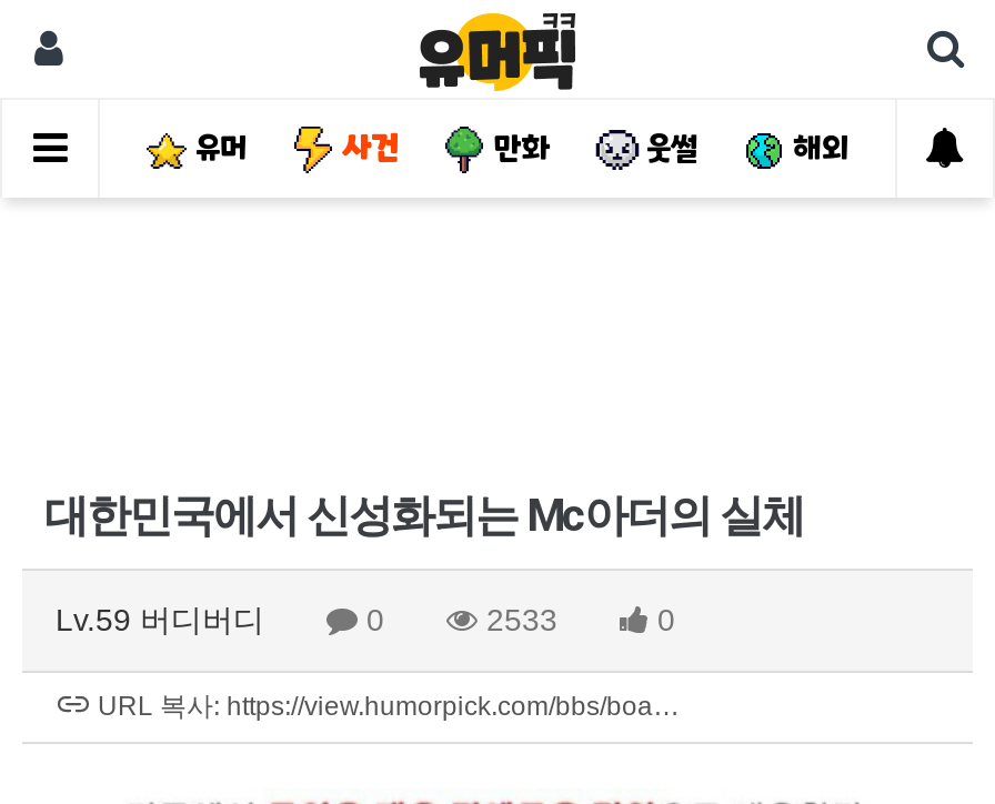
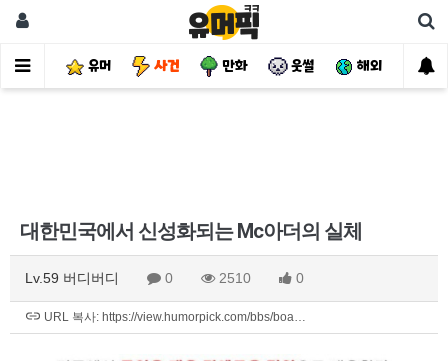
[478,602,566,637] 2533 -> [215,270,255,286] 2510

